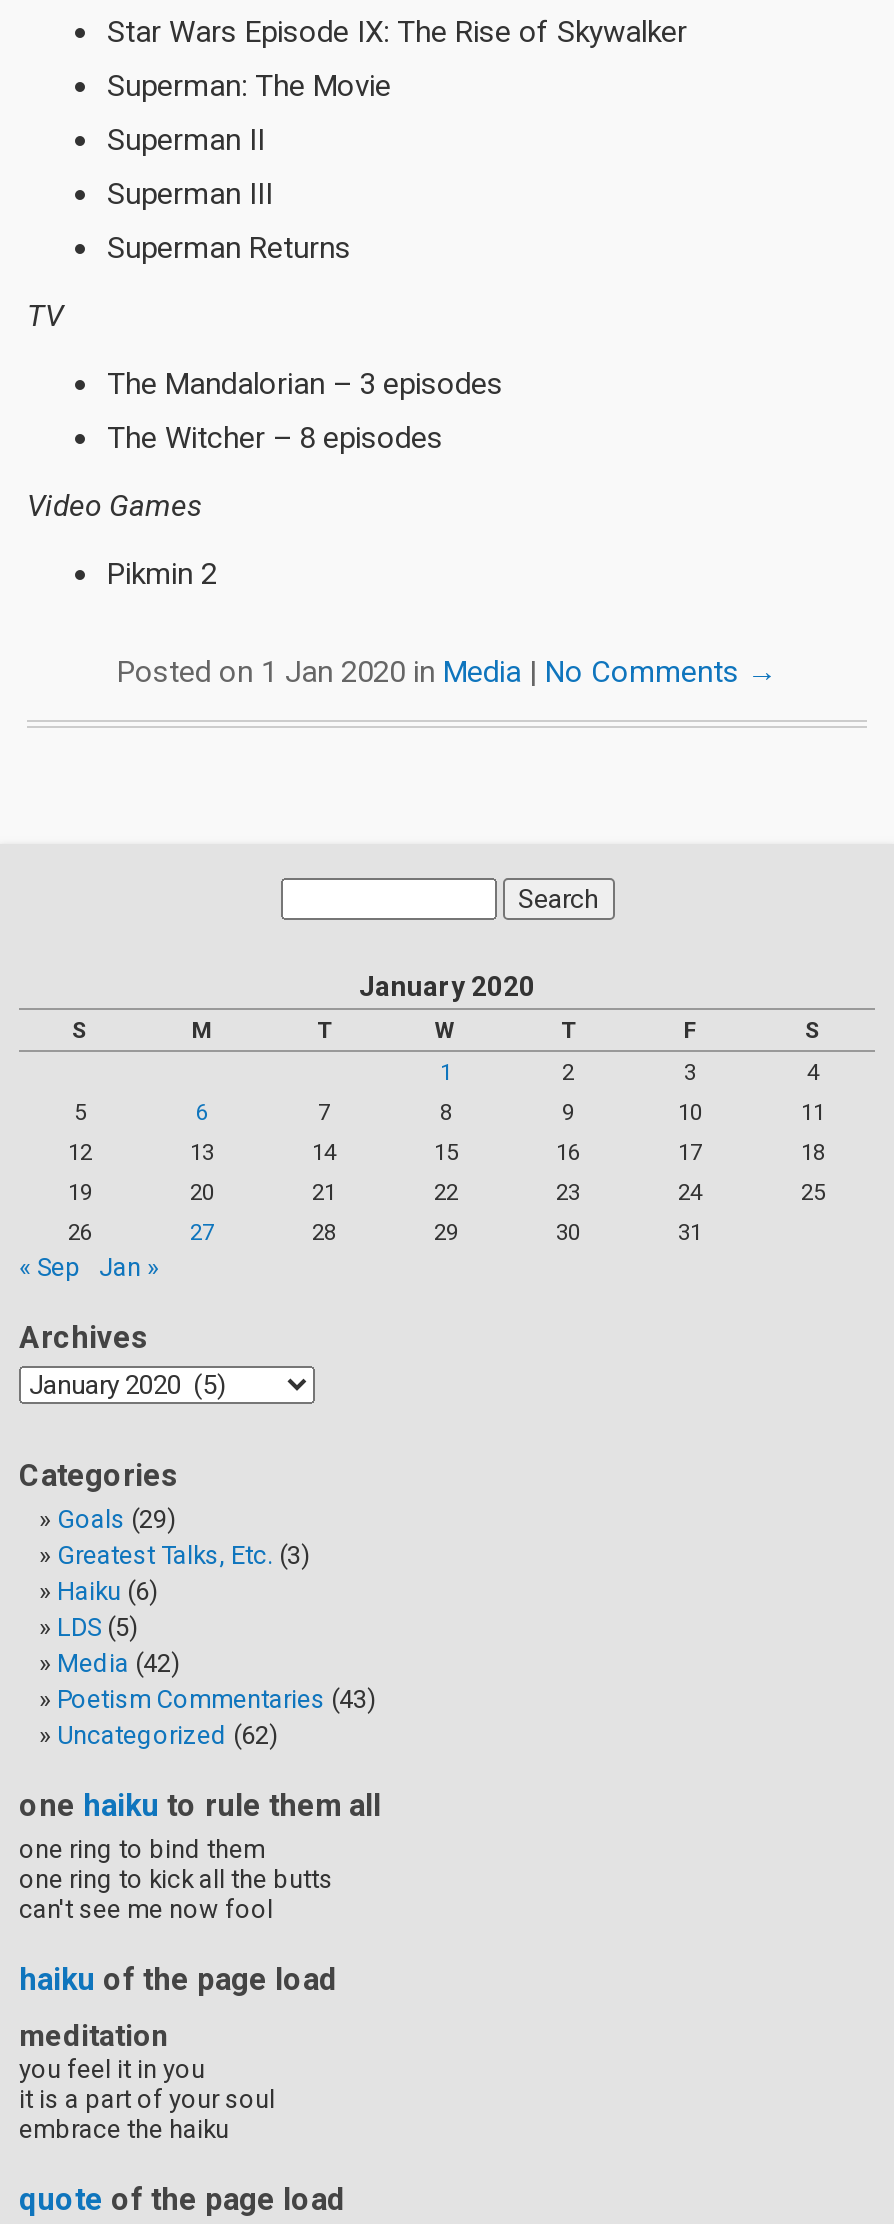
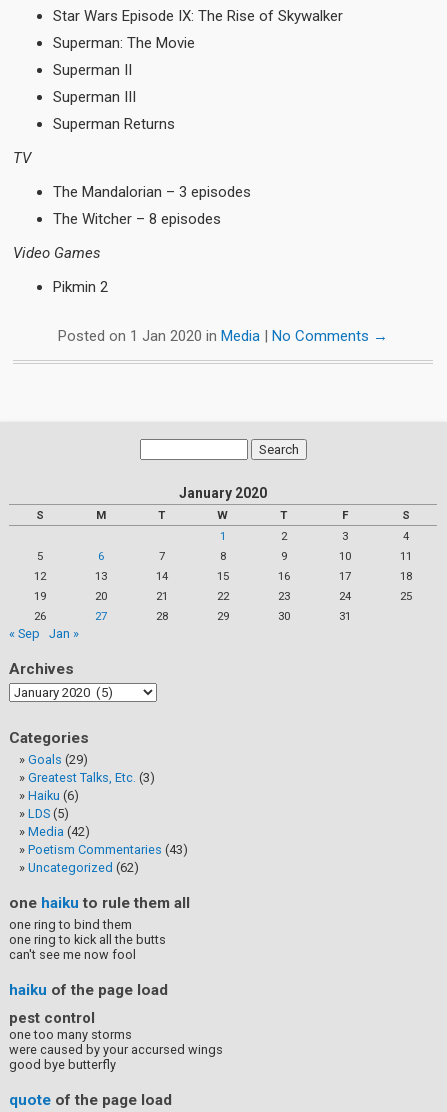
[19,2018,275,2144] meditation | you feel it in you | it is a part of your soul | embrace the haiku -> [9,1009,223,1072] pest control | one too many storms | were caused by your accursed wings | good bye butterfly

